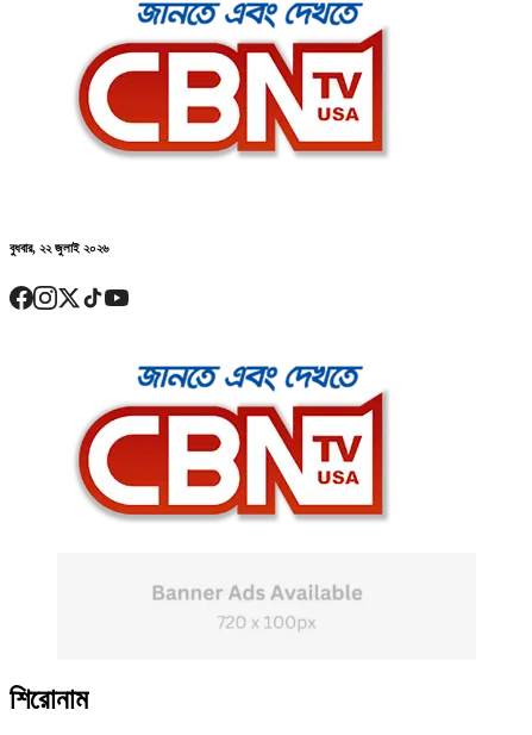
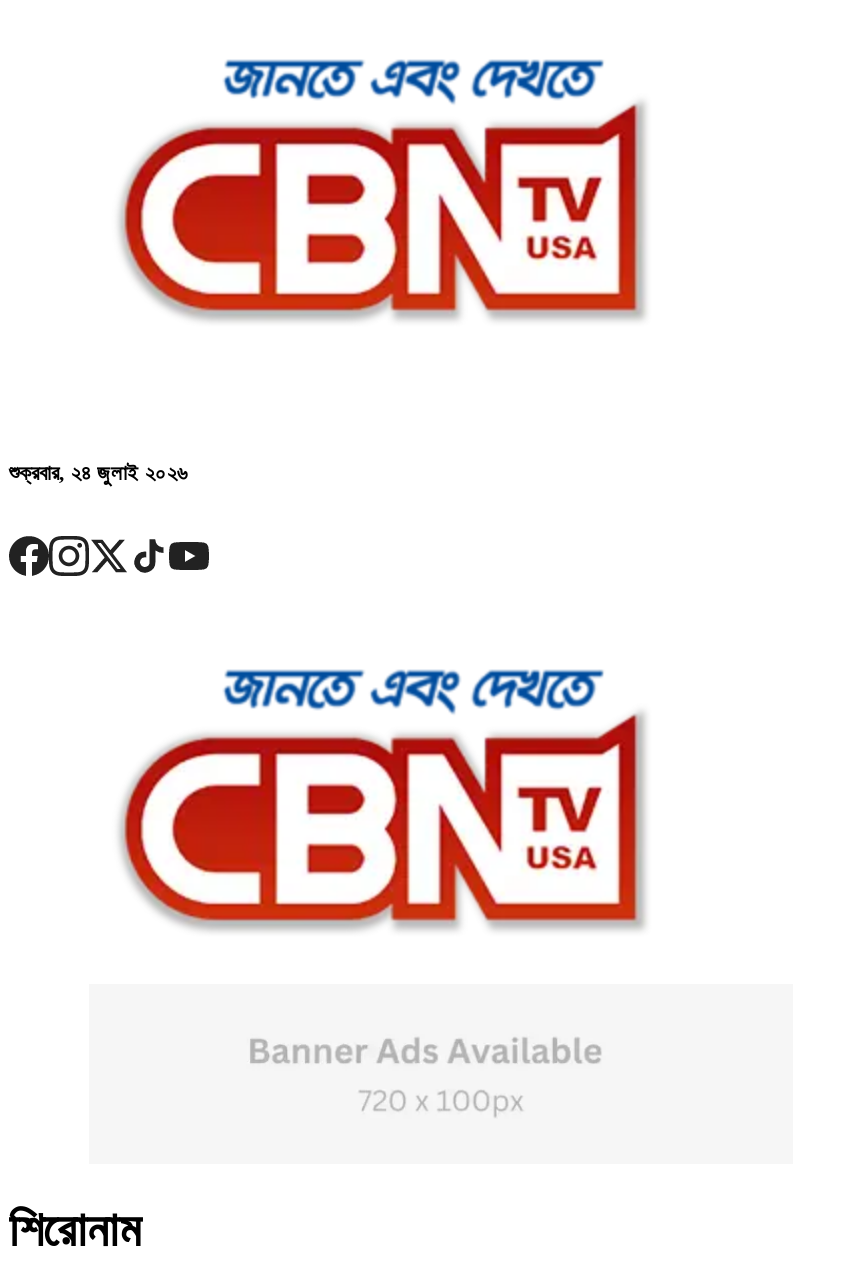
[10,241,108,255] বুধবার, ২২ জুলাই ২০২৬ -> [9,460,187,484] শুক্রবার, ২৪ জুলাই ২০২৬

